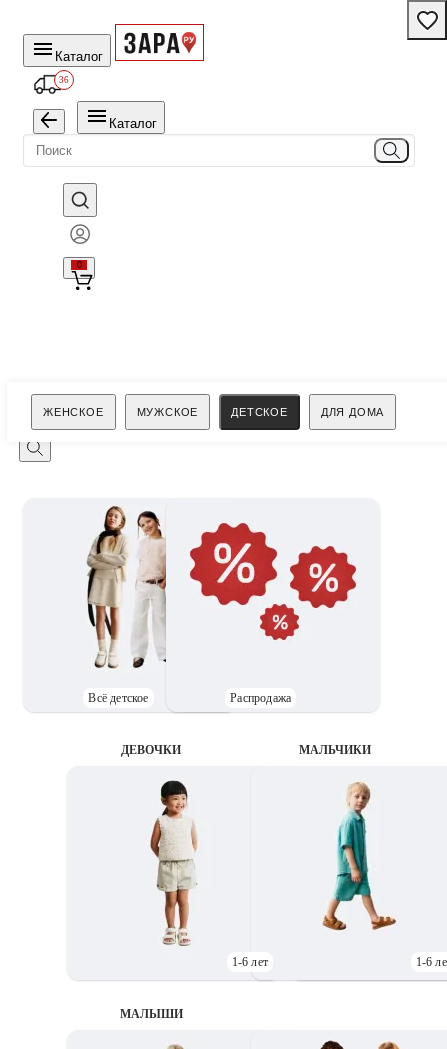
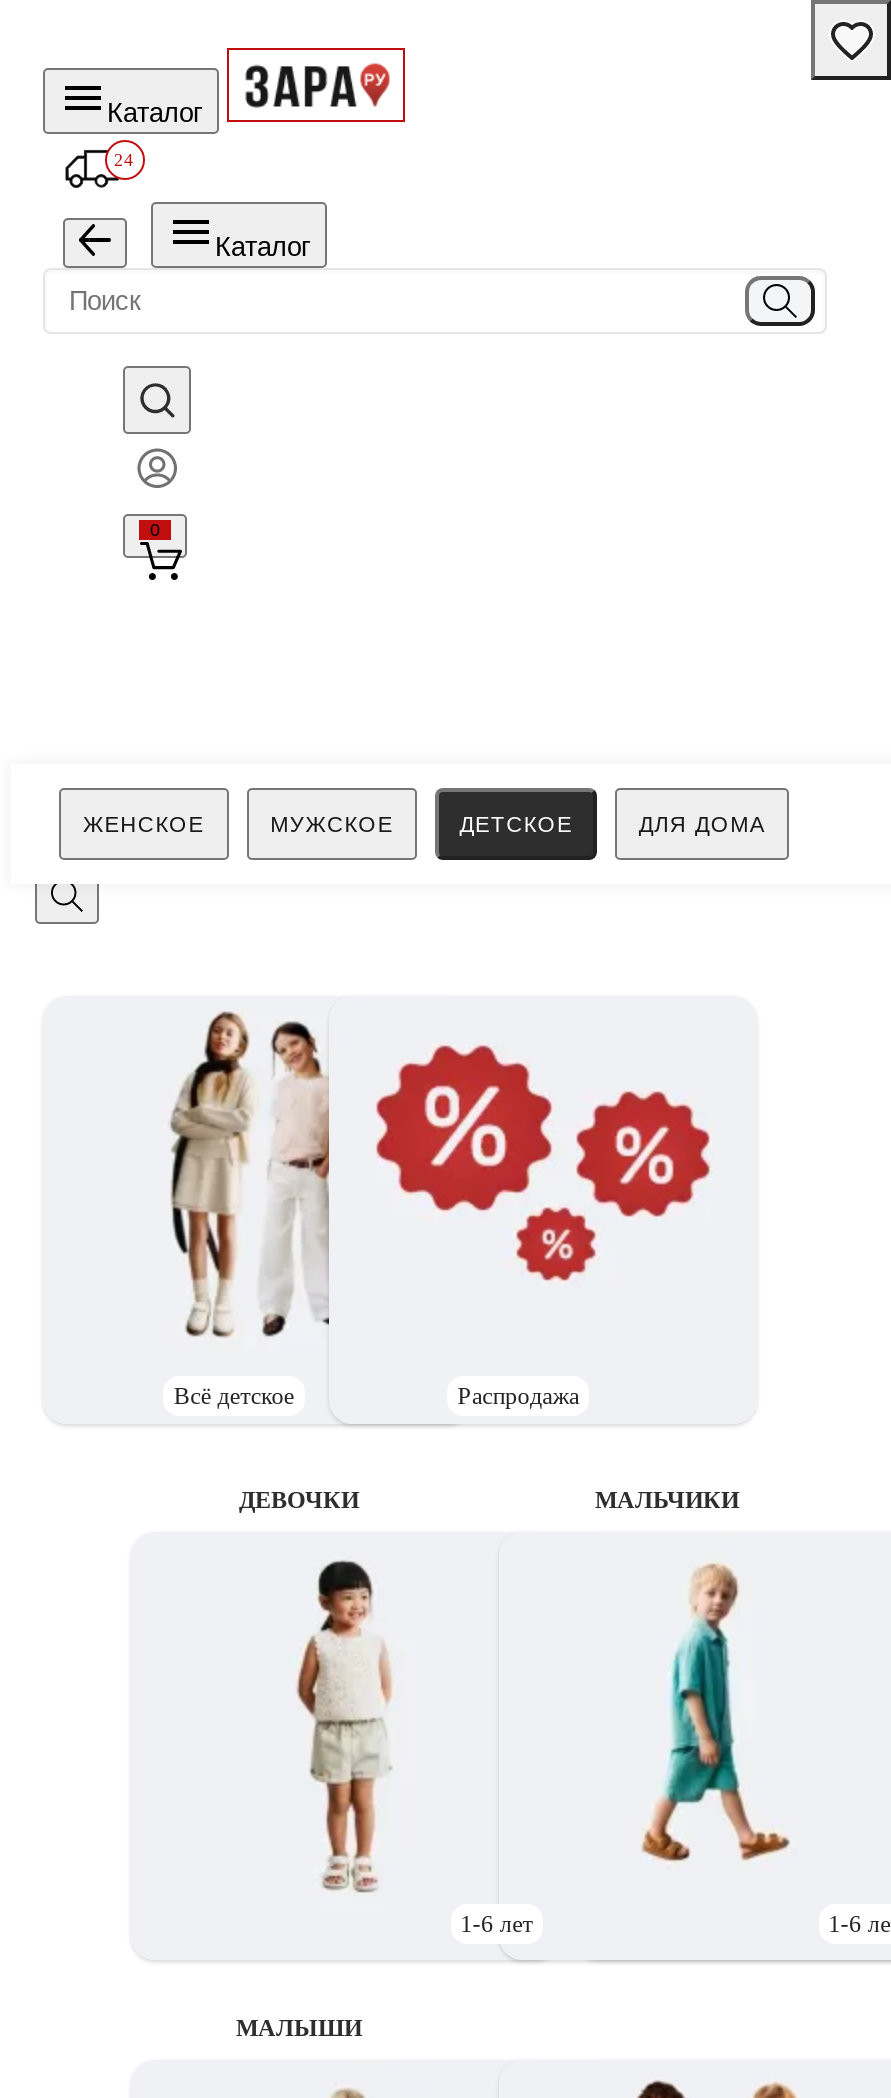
[58,74,68,84] 36 -> [114,149,134,169] 24

